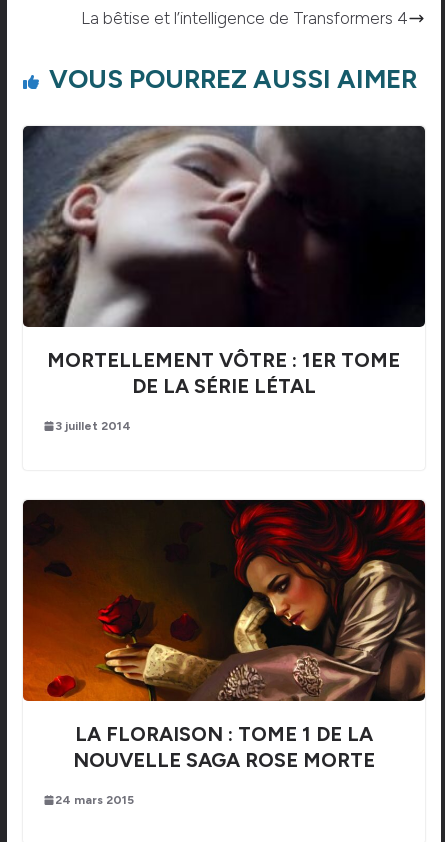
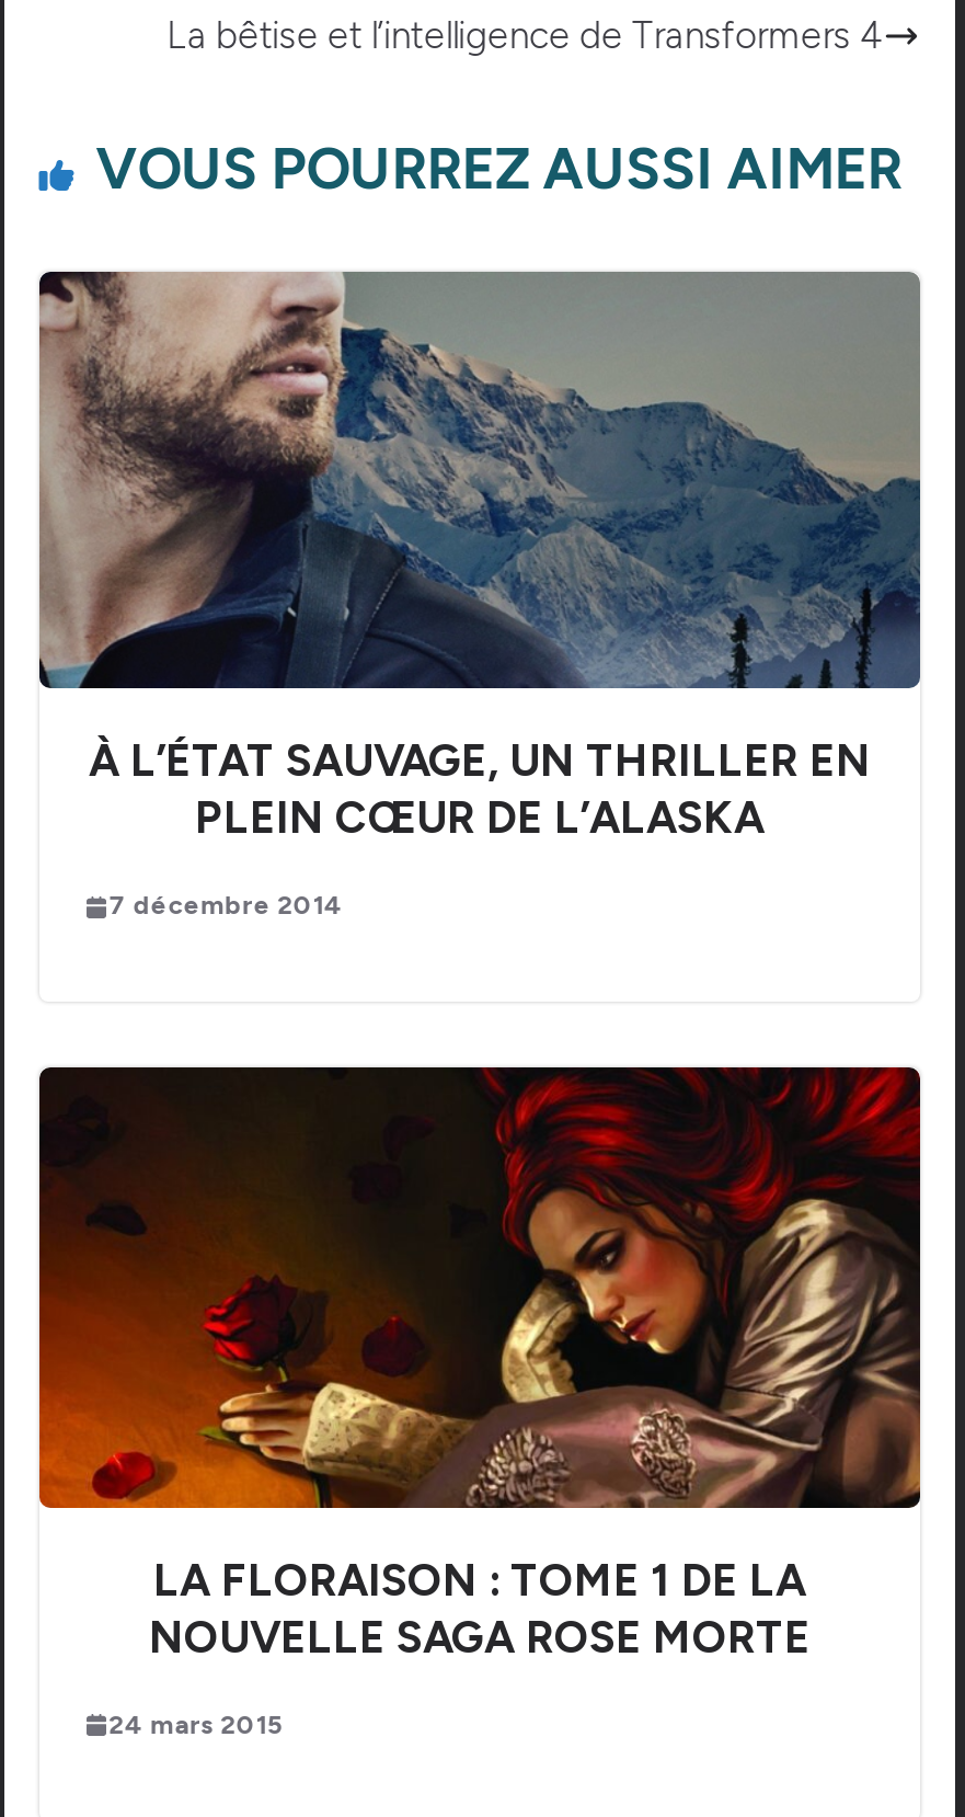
[23,126,425,398] [image] | MORTELLEMENT VÔTRE : 1ER TOME | DE LA SÉRIE LÉTAL -> [37,272,922,844] [image] | À L’ÉTAT SAUVAGE, UN THRILLER EN | PLEIN CŒUR DE L’ALASKA
[55,419,131,433] 3 juillet 2014 -> [109,891,343,921] 7 décembre 2014

